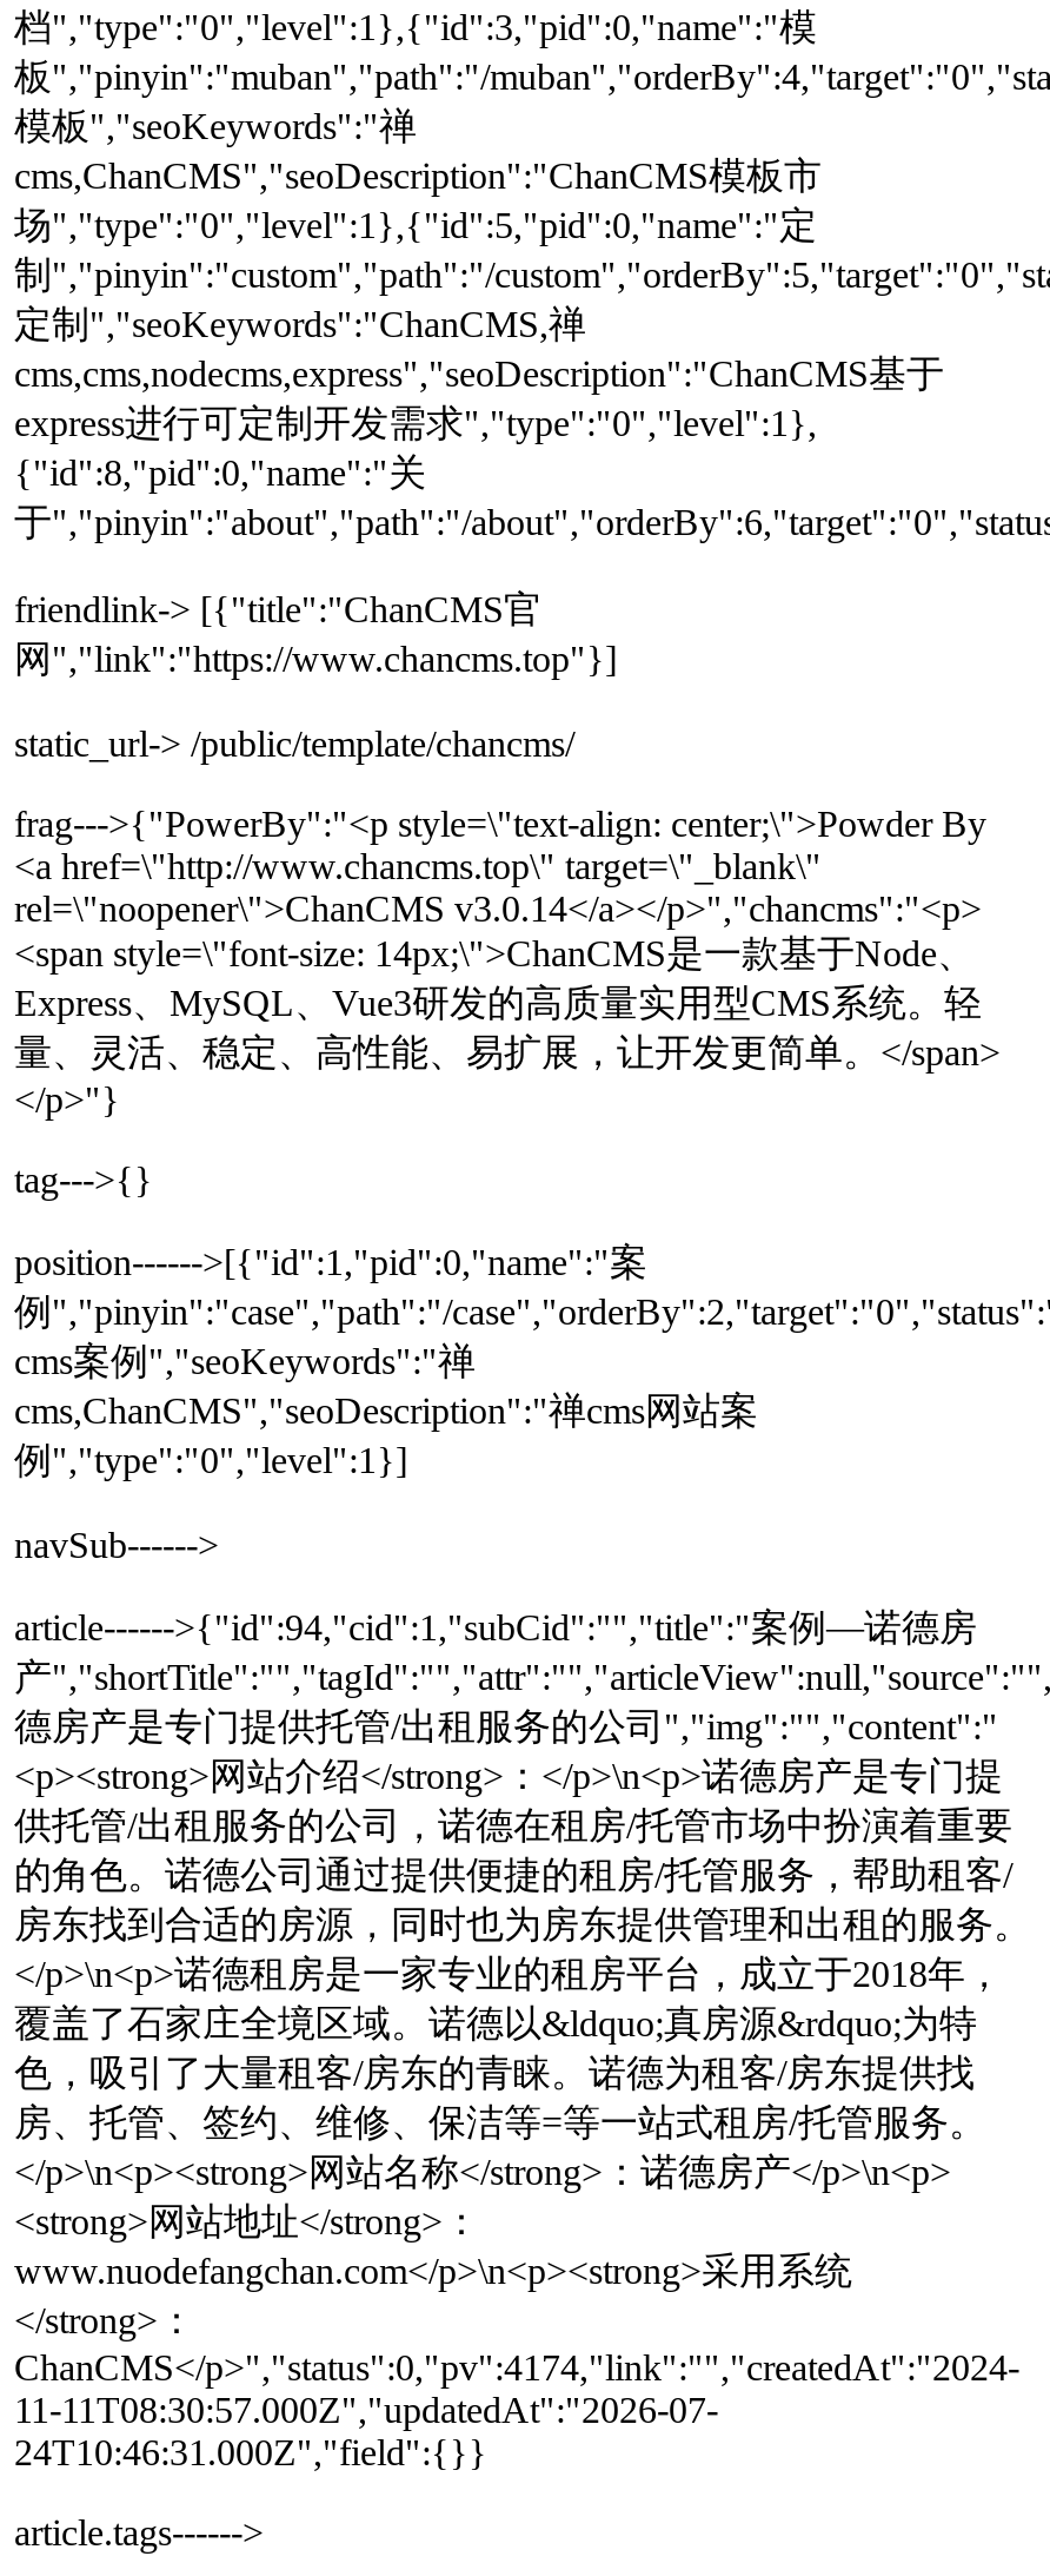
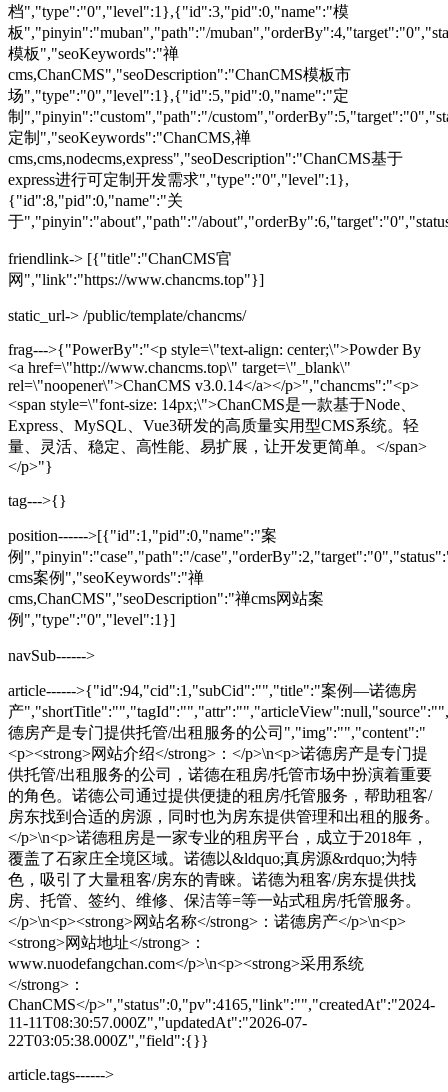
[14,2347,1019,2387] ChanCMS</p>","status":0,"pv":4174,"link":"","createdAt":"2024- -> [8,996,435,1013] ChanCMS</p>","status":0,"pv":4165,"link":"","createdAt":"2024-
[14,2432,487,2472] 24T10:46:31.000Z","field":{}} -> [8,1032,209,1049] 22T03:05:38.000Z","field":{}}

